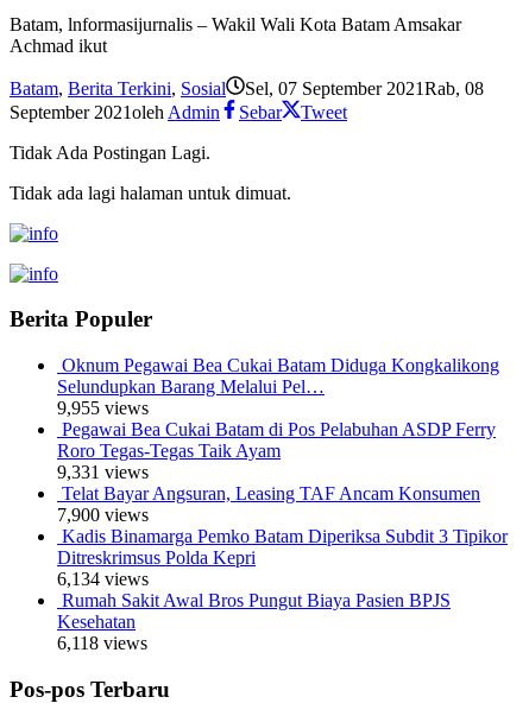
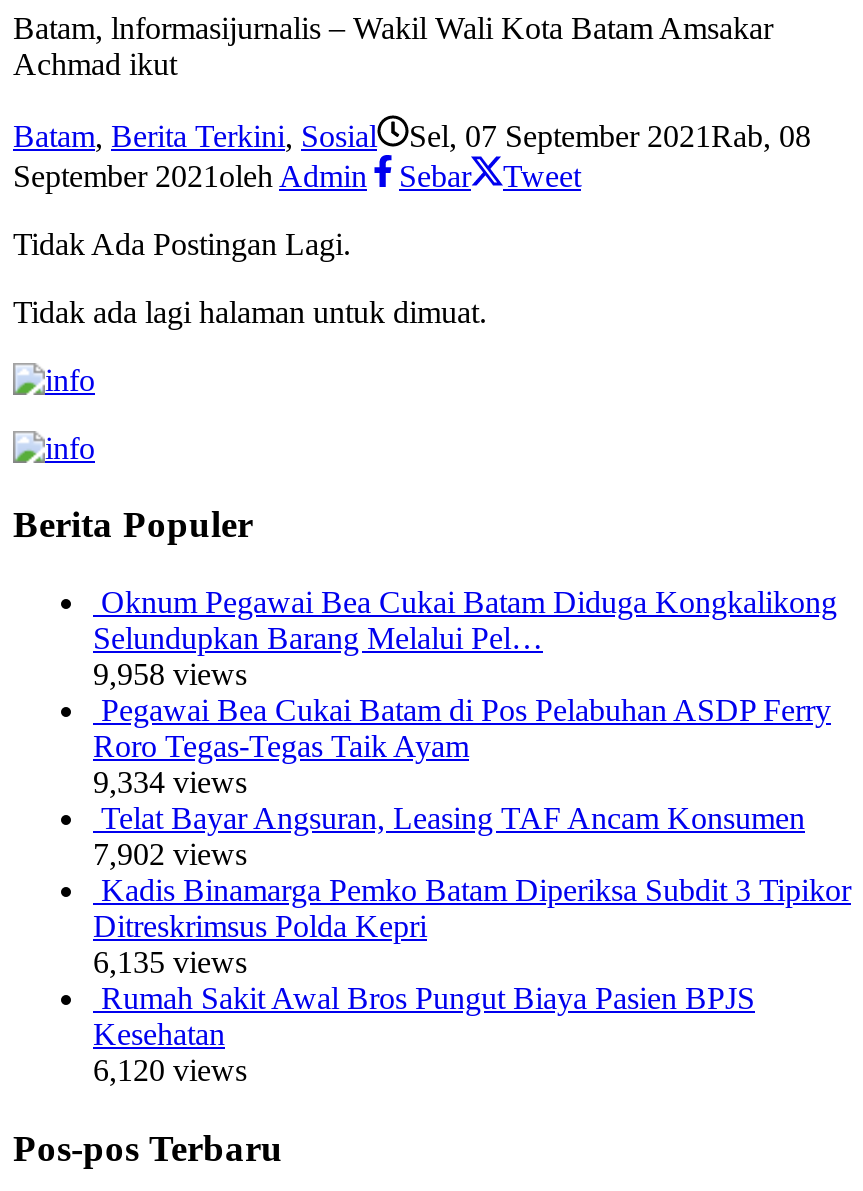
[57,398,149,418] 9,955 views -> [93,657,247,691] 9,958 views
[57,462,149,482] 9,331 views -> [93,765,247,799] 9,334 views
[57,505,149,525] 7,900 views -> [93,837,247,871] 7,902 views
[57,569,149,589] 6,134 views -> [93,945,247,979] 6,135 views
[57,633,147,653] 6,118 views -> [93,1053,247,1087] 6,120 views

